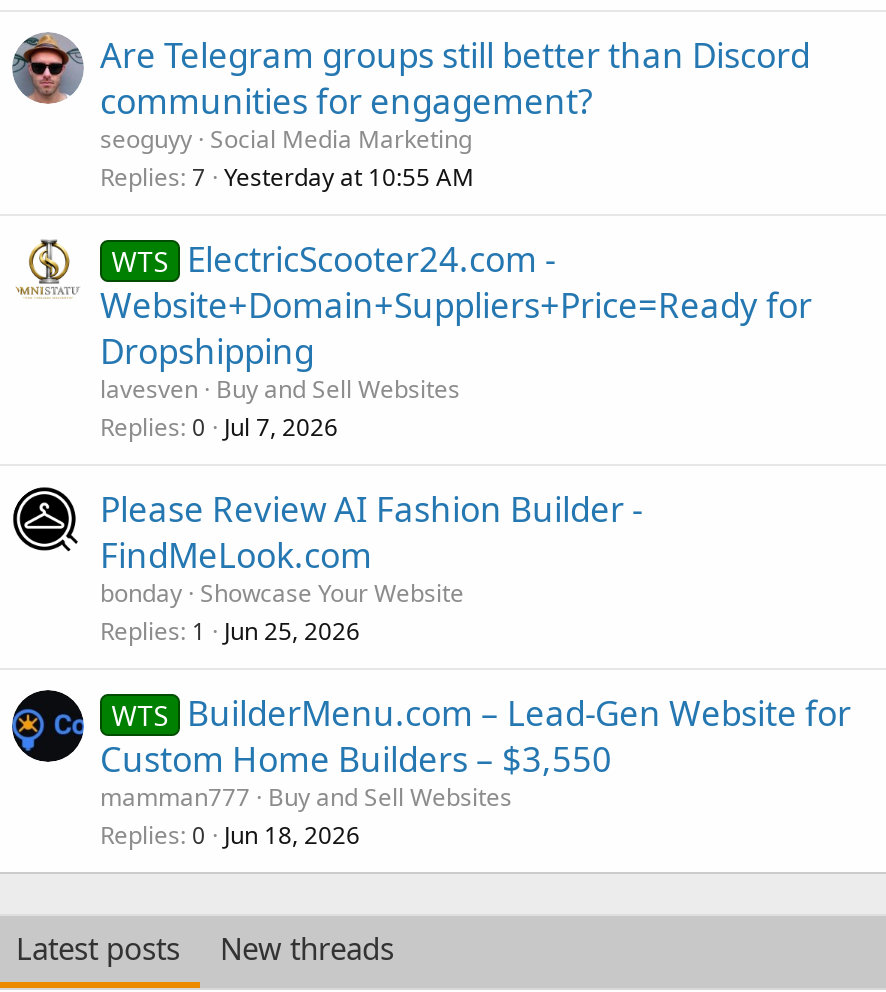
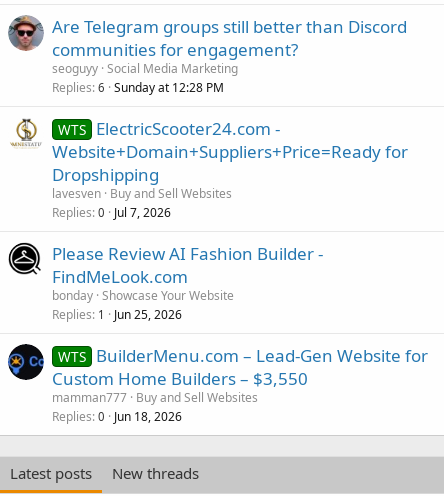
[100,160,474,194] Replies 7 Yesterday at 10:55 AM -> [52,79,224,96] Replies 6 Sunday at 12:28 PM

